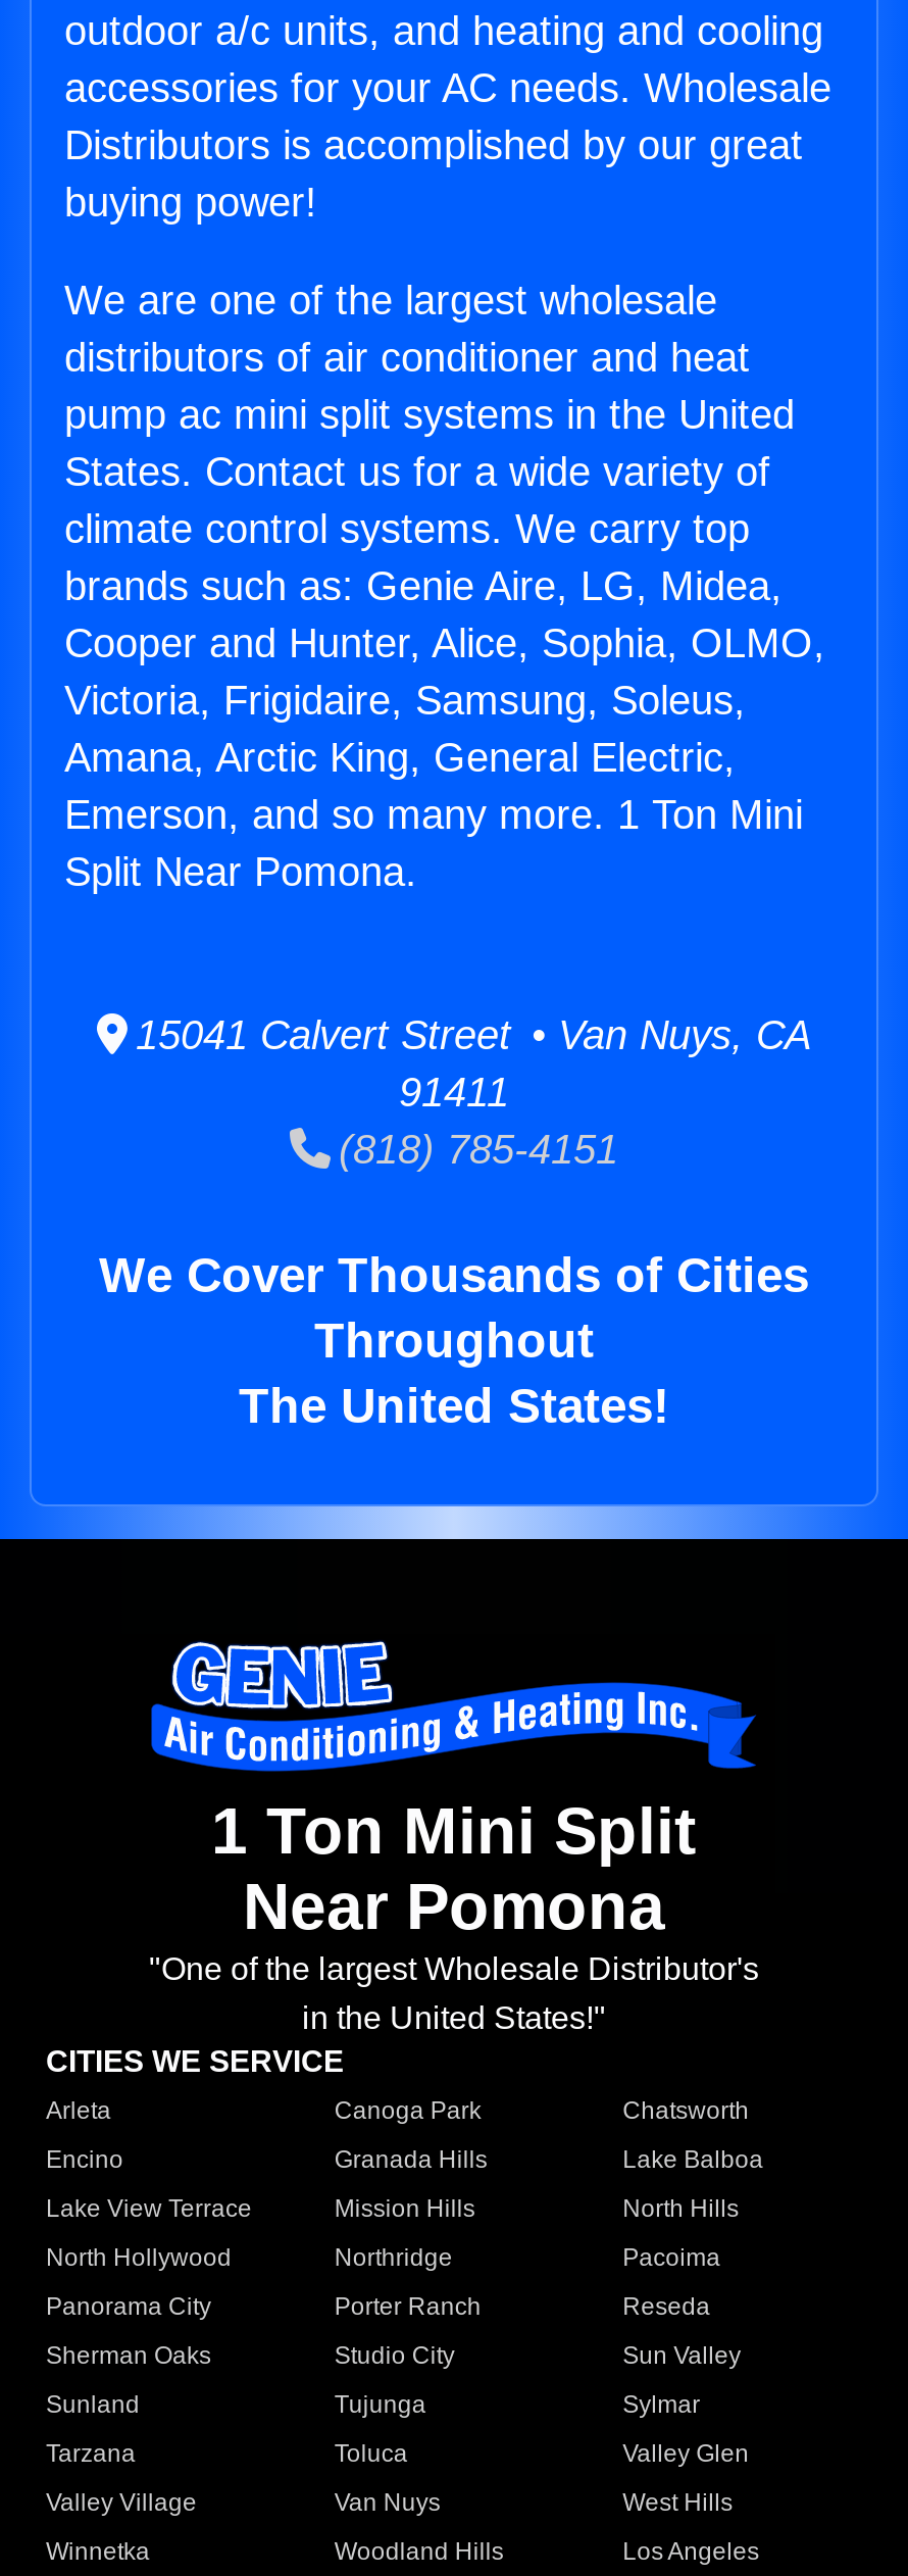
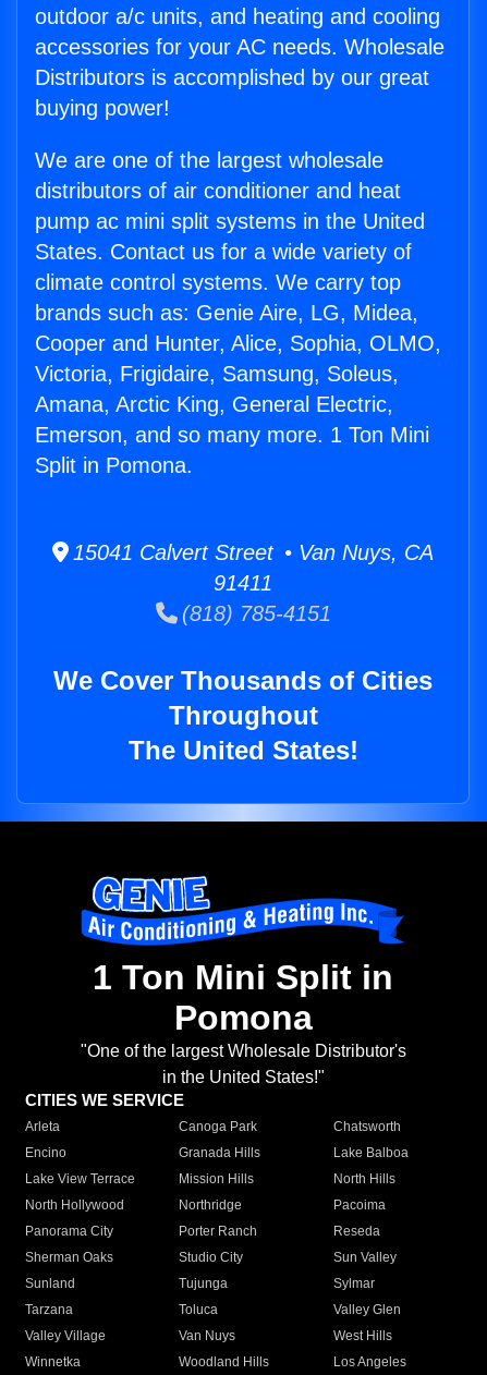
[64,849,417,894] Split Near Pomona. -> [35,453,193,477] Split in Pomona.
[211,1795,697,1944] 1 Ton Mini Split | Near Pomona -> [93,958,393,1038] 1 Ton Mini Split in | Pomona

